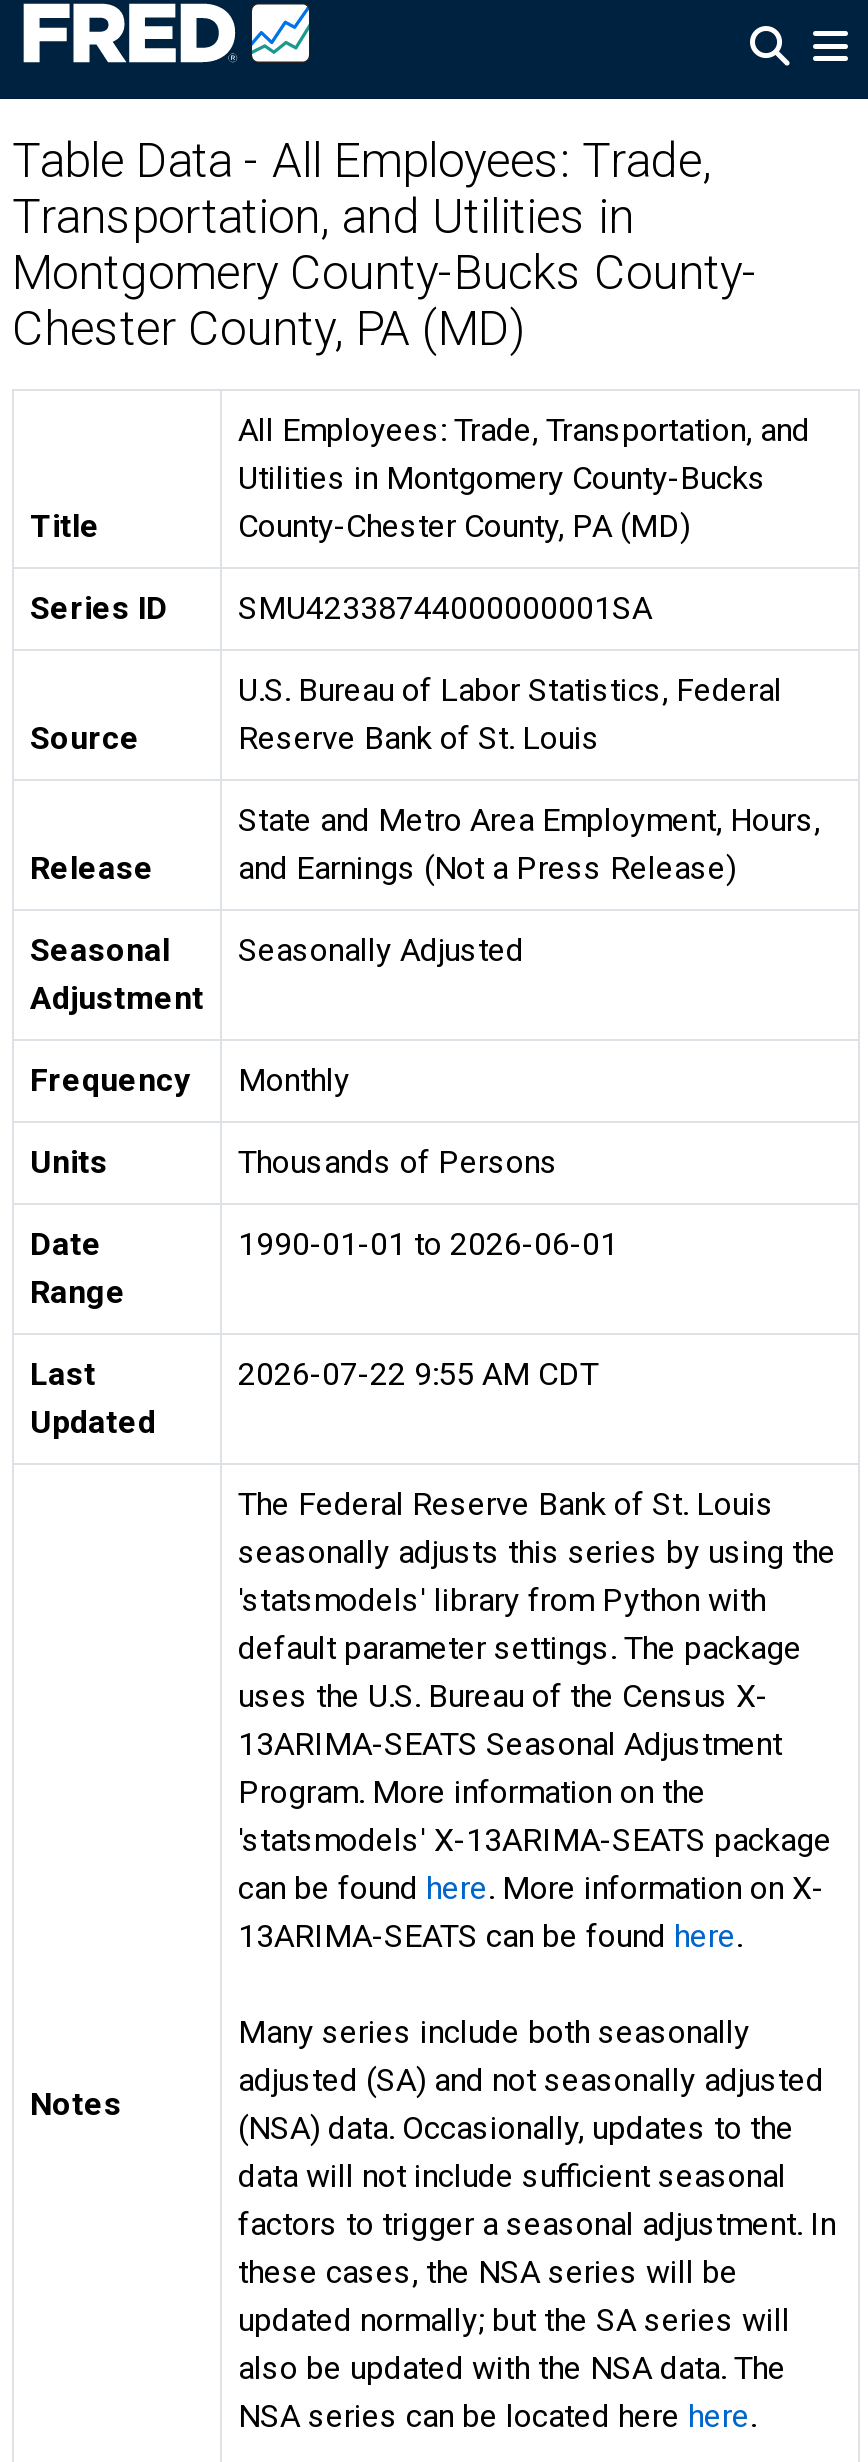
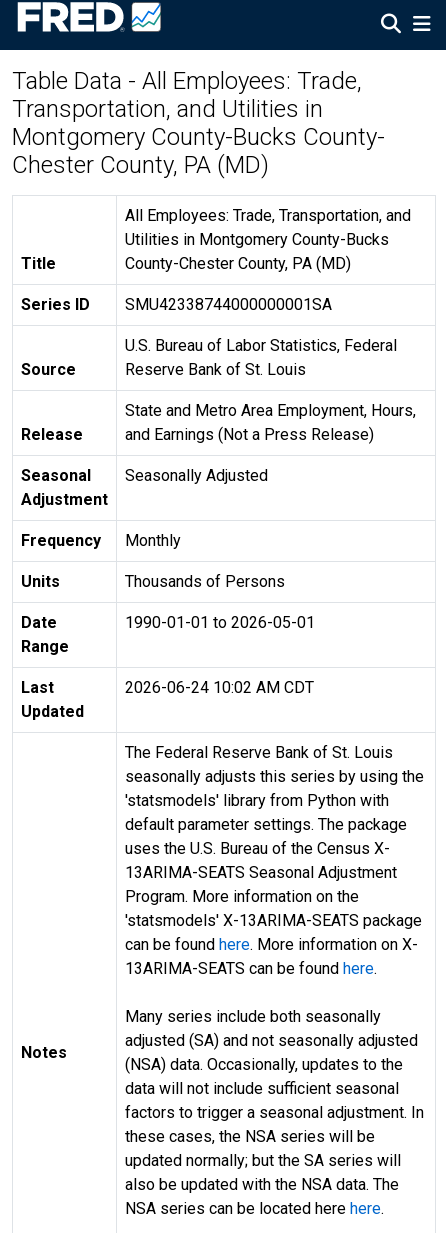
[238,1225,618,1263] 1990-01-01 to 2026-06-01 -> [125,613,315,632] 1990-01-01 to 2026-05-01
[238,1355,598,1393] 2026-07-22 9:55 AM CDT -> [125,678,314,697] 2026-06-24 10:02 AM CDT

